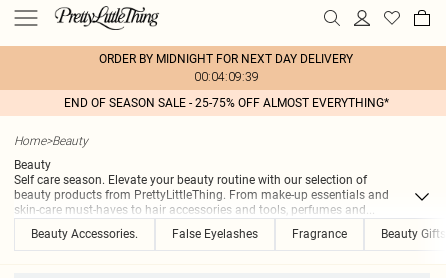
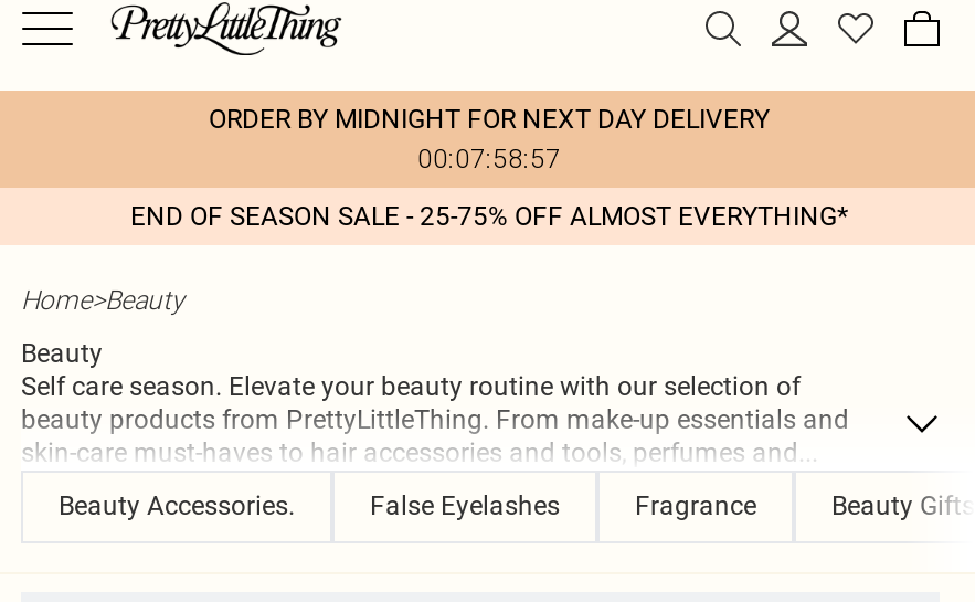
[193,69,258,84] 00:04:09:39 -> [417,141,561,175] 00:07:58:57

